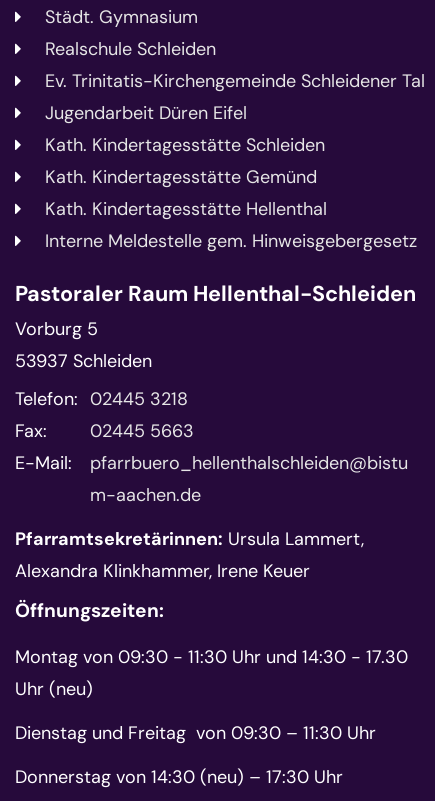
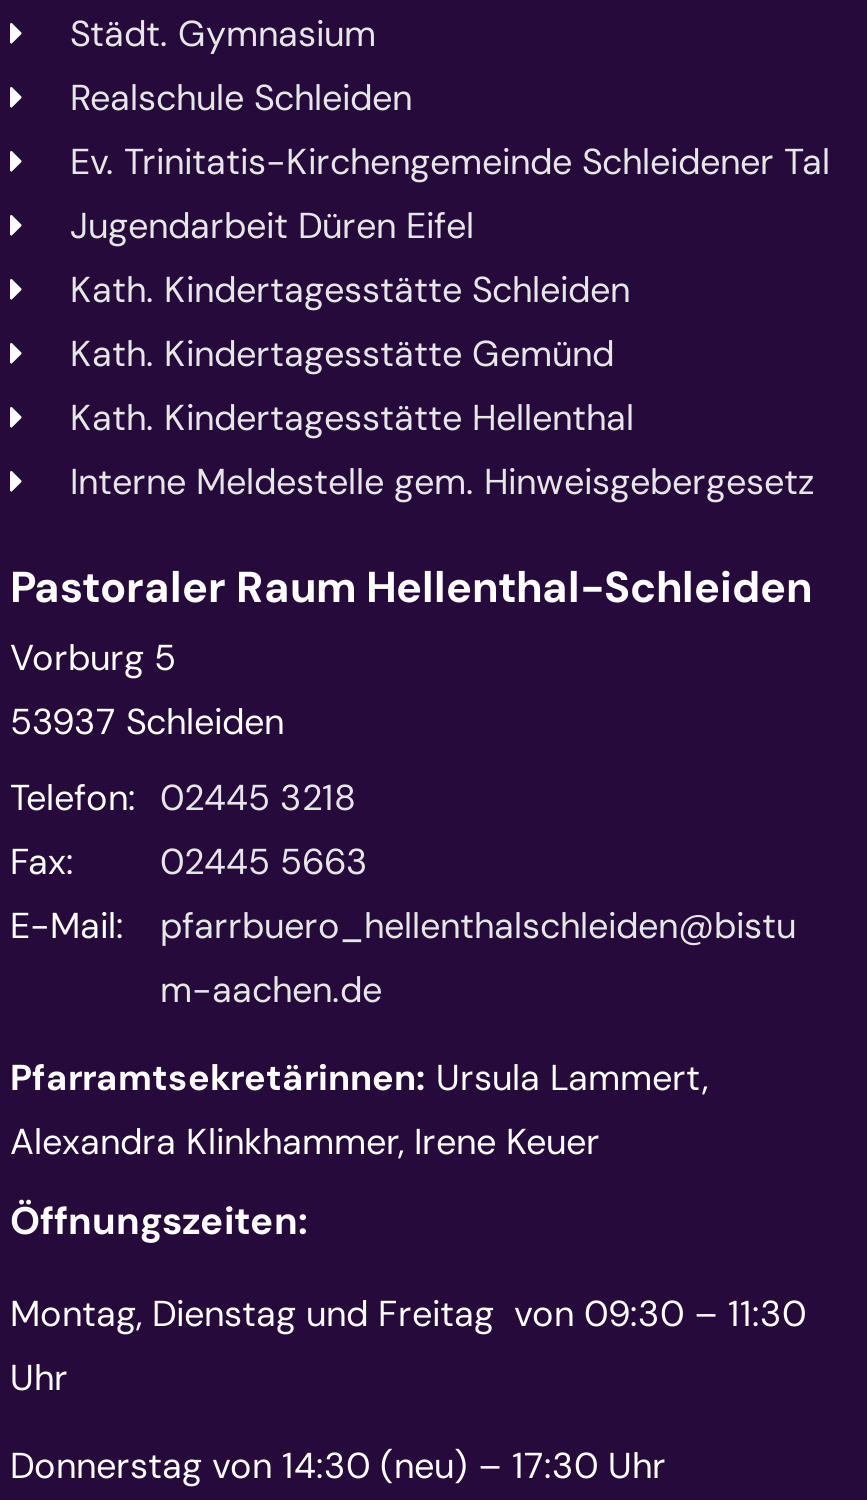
[15,645,408,745] Montag von 09:30 - 11:30 Uhr und 14:30 - 17.30 | Uhr (neu) | Dienstag und Freitag von 09:30 – 11:30 Uhr -> [10,1291,806,1403] Montag, Dienstag und Freitag von 09:30 – 11:30 | Uhr

